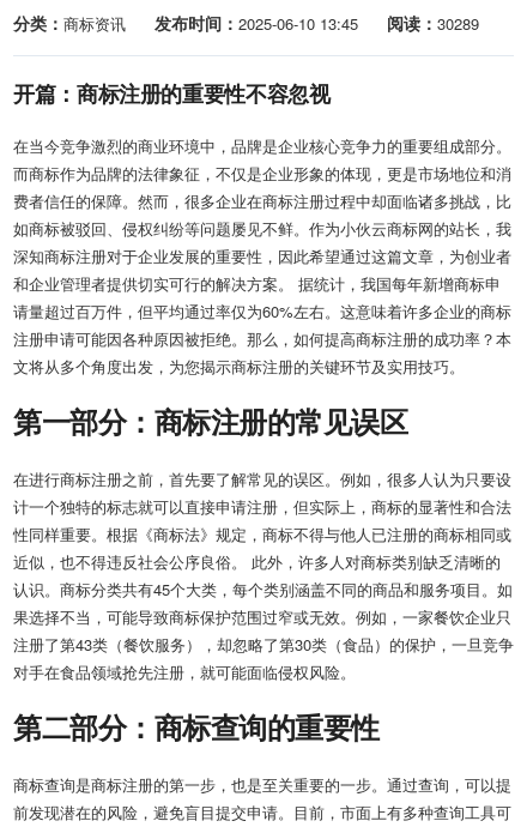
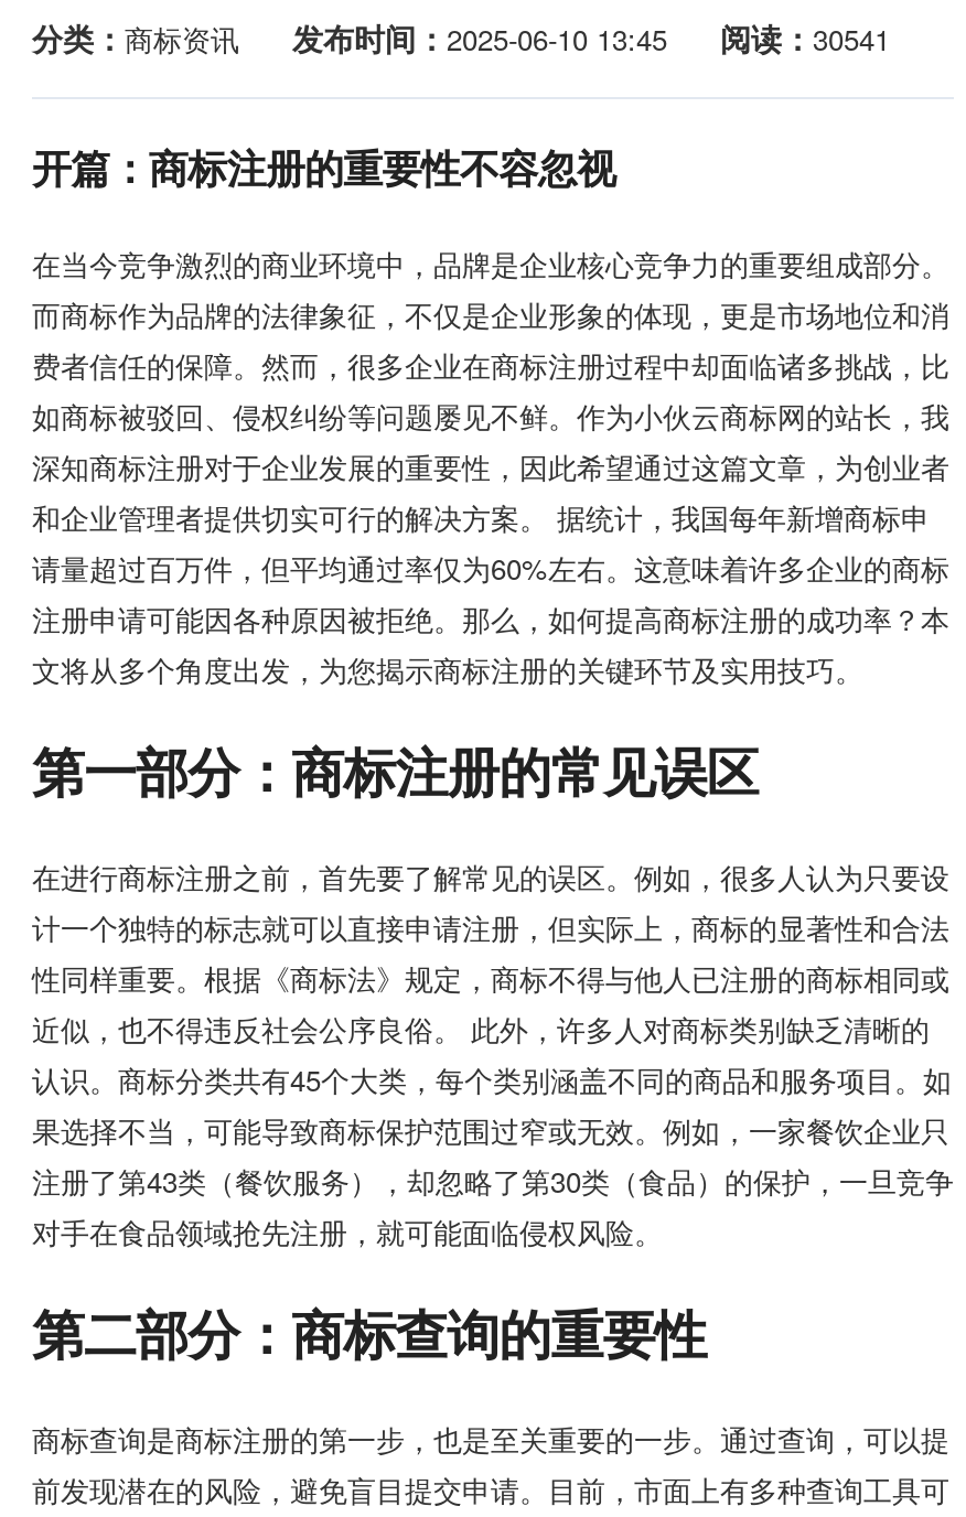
[13,11,479,35] 分类：商标资讯 发布时间：2025-06-10 13:45 阅读：30289 -> [32,15,890,60] 分类：商标资讯 发布时间：2025-06-10 13:45 阅读：30541

